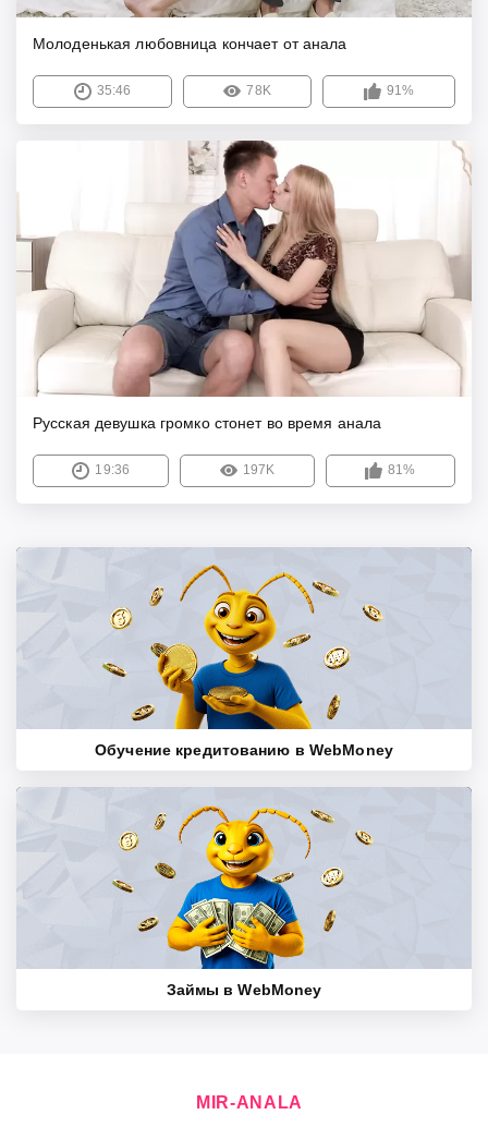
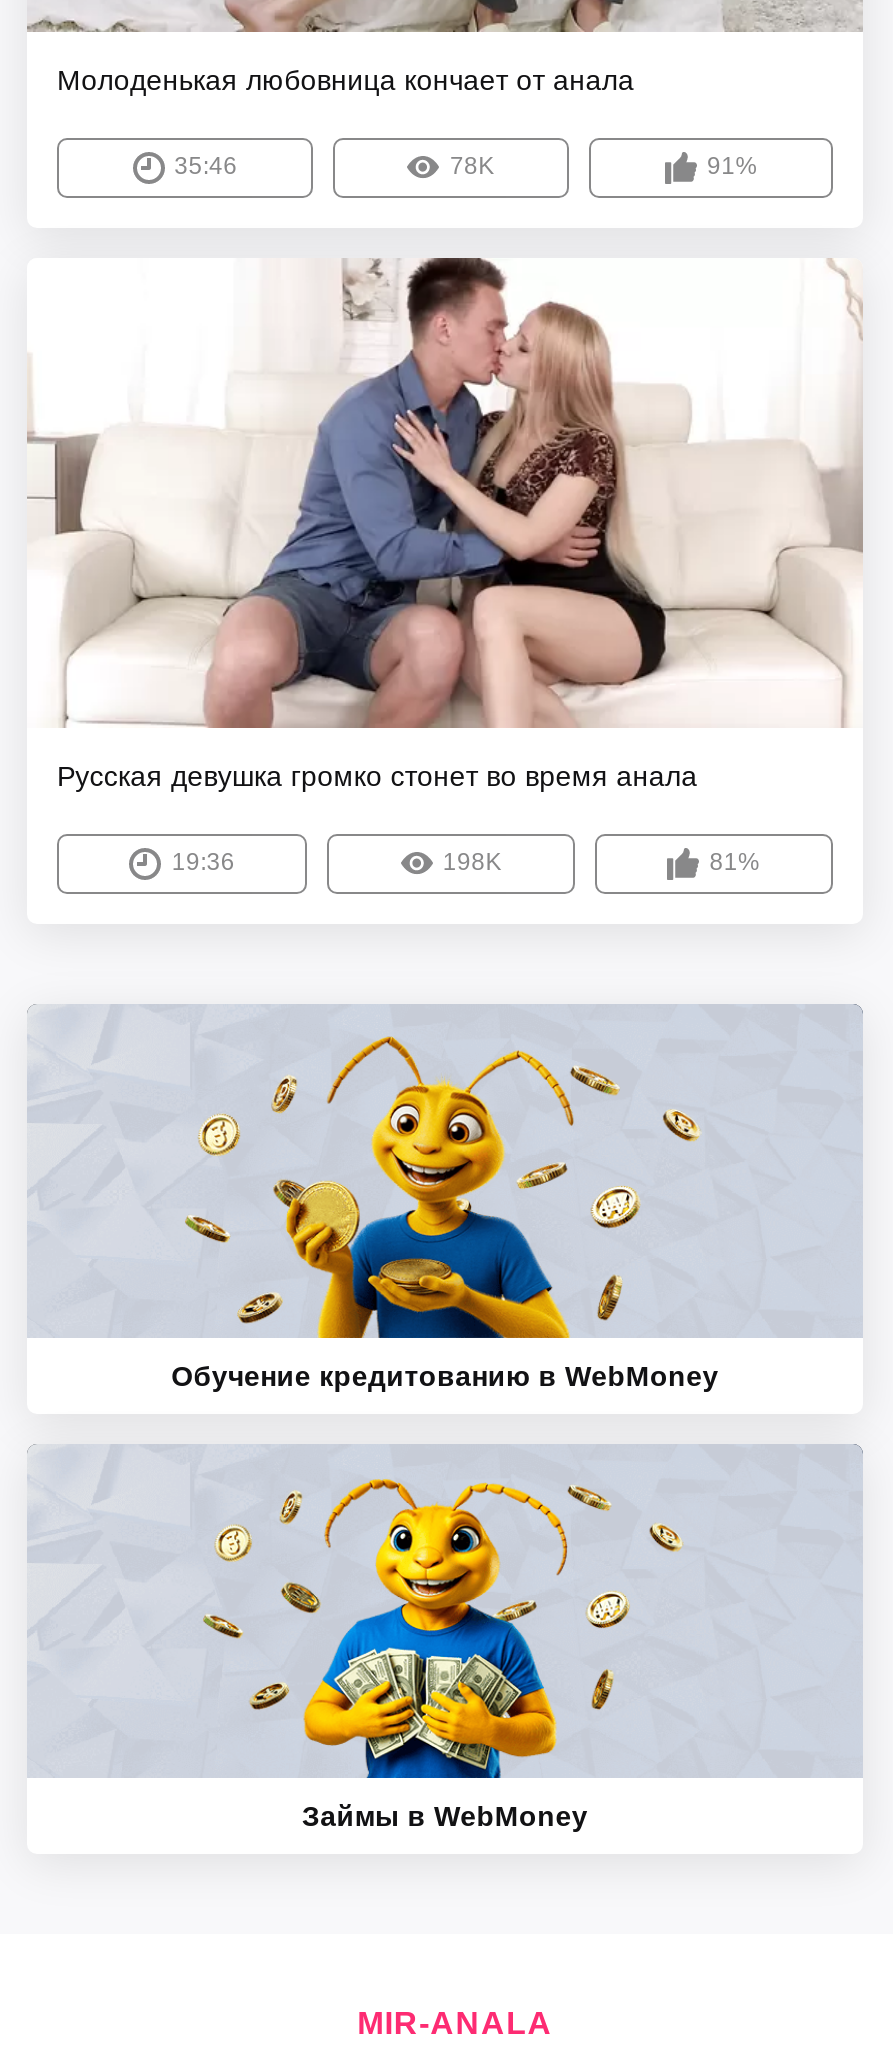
[243,462,275,478] 197K -> [443,848,502,876] 198K

